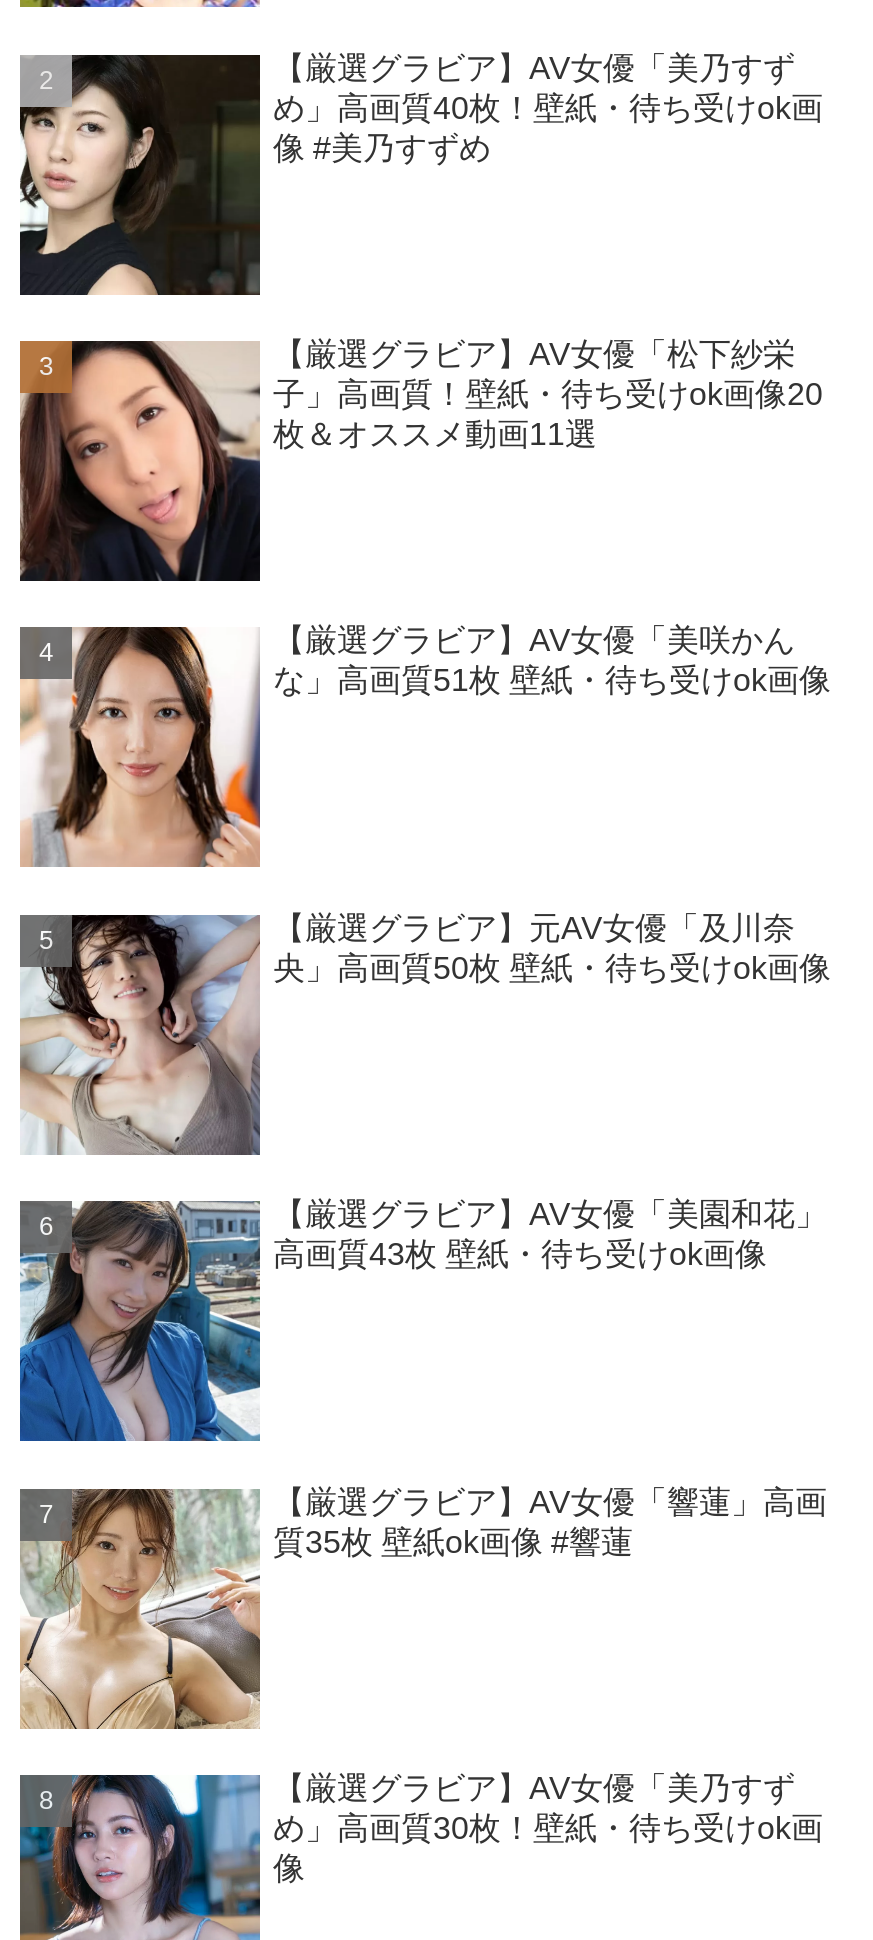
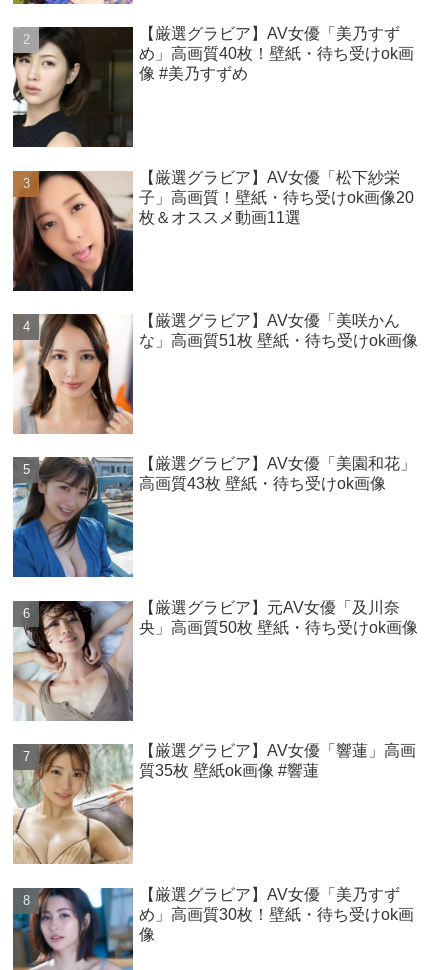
moved [18,911,831,1156] -> [13,599,418,721]: [image] | 【厳選グラビア】元AV女優「及川奈 | 央」高画質50枚 壁紙・待ち受けok画像
moved [16,1198,827,1446] -> [11,455,416,580]: [image] | 【厳選グラビア】AV女優「美園和花」 | 高画質43枚 壁紙・待ち受けok画像

